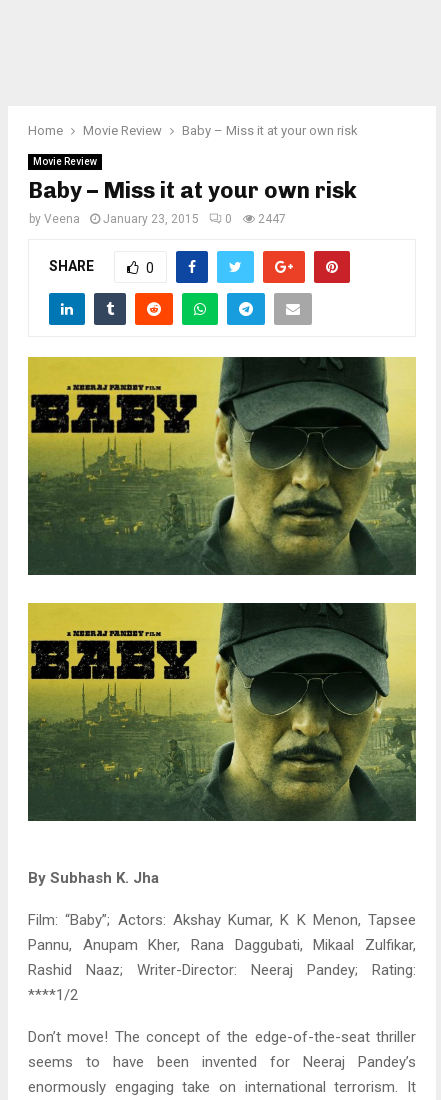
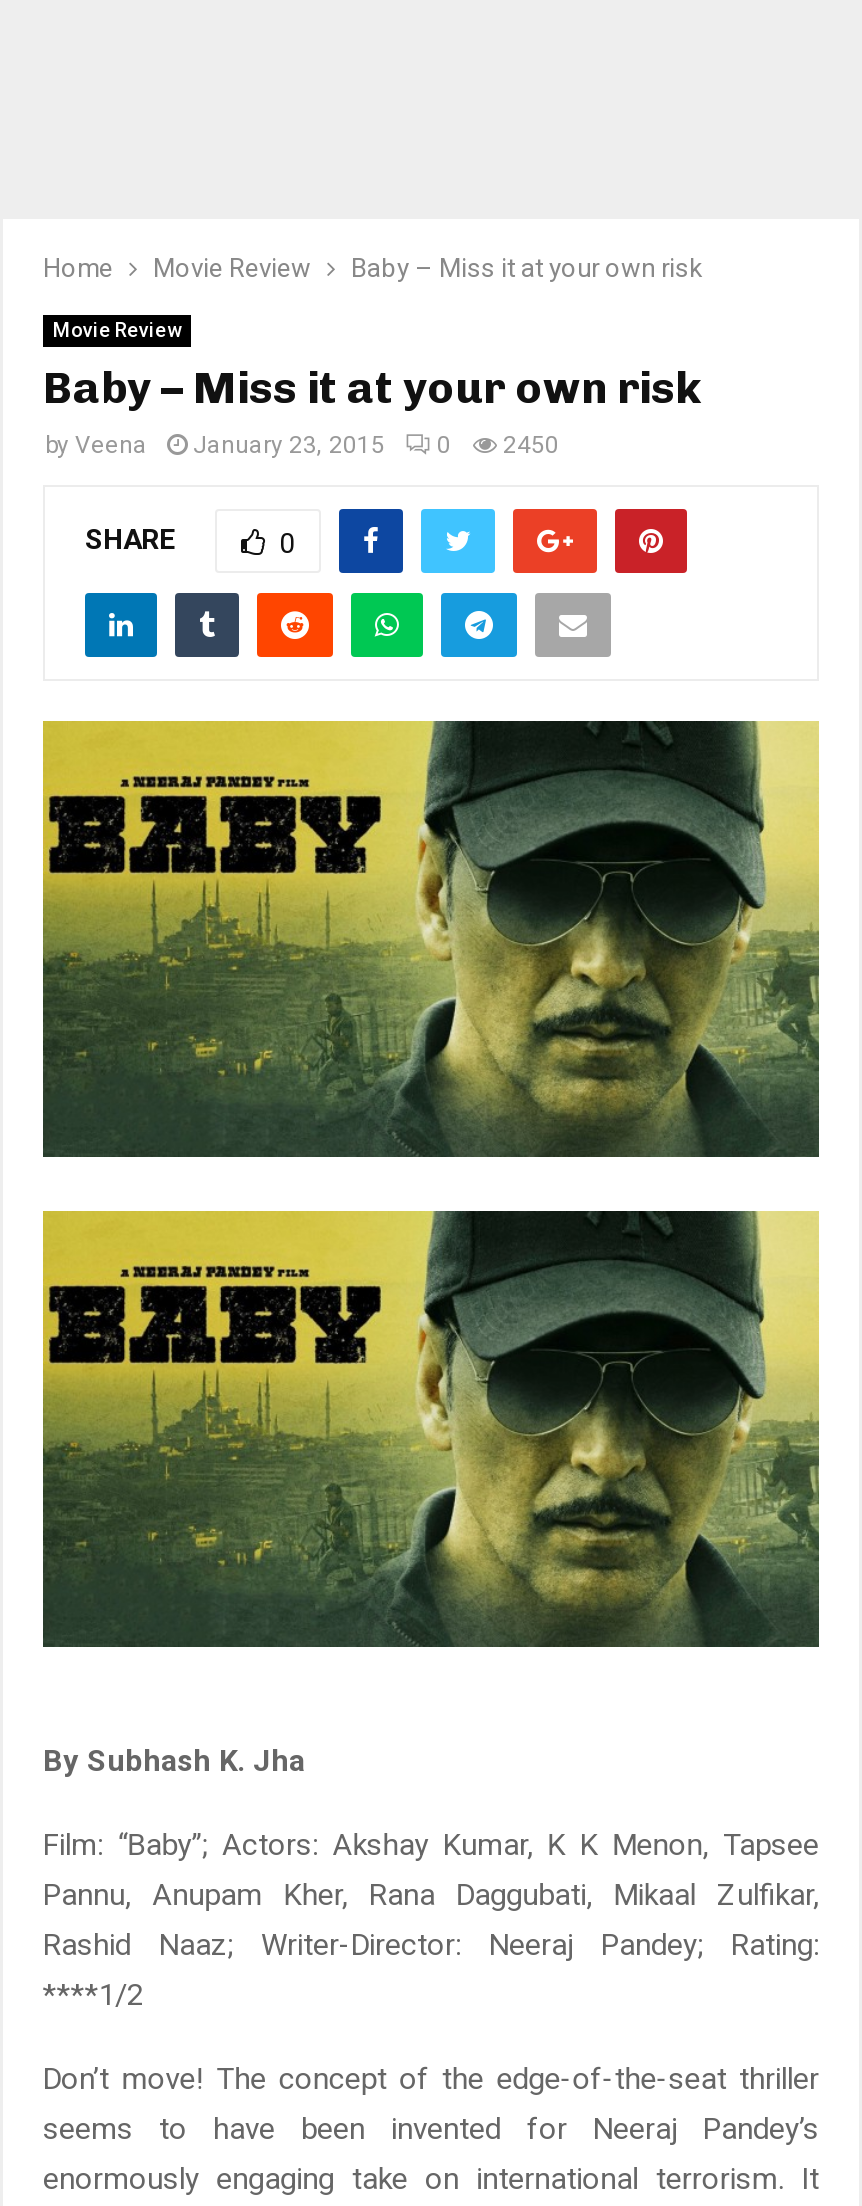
[29,212,286,226] by Veena January 23, 2015 0 2447 -> [45,431,559,459] by Veena January 23, 2015 0 2450

